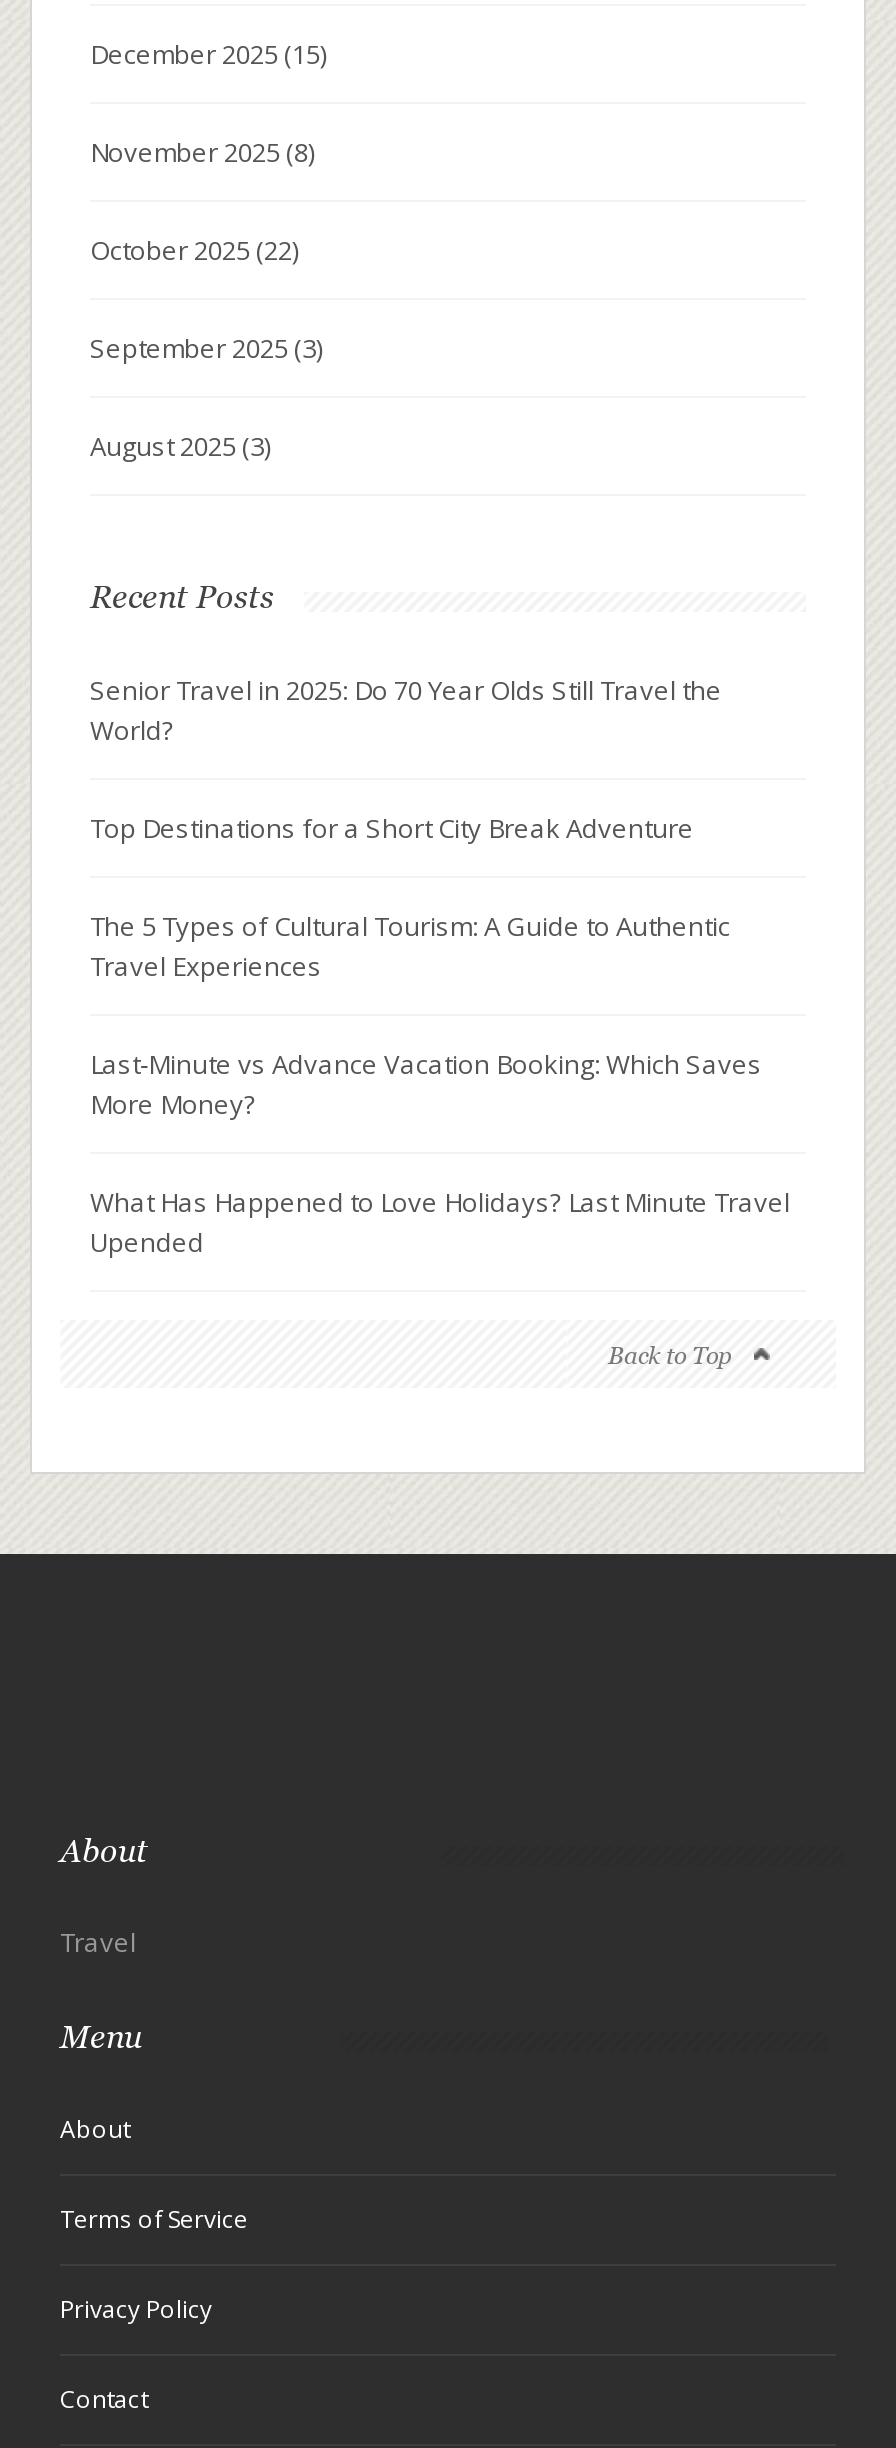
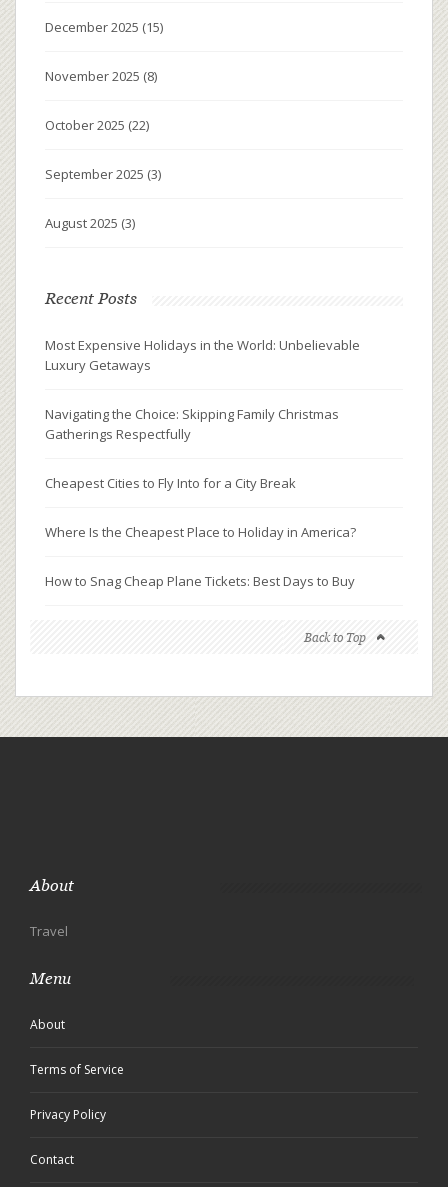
[90,671,722,747] Senior Travel in 2025: Do 70 Year Olds Still Travel the | World? -> [45,336,360,374] Most Expensive Holidays in the World: Unbelievable | Luxury Getaways
[90,809,694,845] Top Destinations for a Short City Break Adventure -> [45,405,339,443] Navigating the Choice: Skipping Family Christmas | Gatherings Respectfully
[90,907,730,983] The 5 Types of Cultural Tourism: A Guide to Authentic | Travel Experiences -> [45,474,296,492] Cheapest Cities to Fly Into for a City Break
[90,1045,762,1121] Last‑Minute vs Advance Vacation Booking: Which Saves | More Money? -> [45,523,356,541] Where Is the Cheapest Place to Holiday in America?
[90,1183,790,1259] What Has Happened to Love Holidays? Last Minute Travel | Upended -> [45,572,355,590] How to Snag Cheap Plane Tickets: Best Days to Buy

